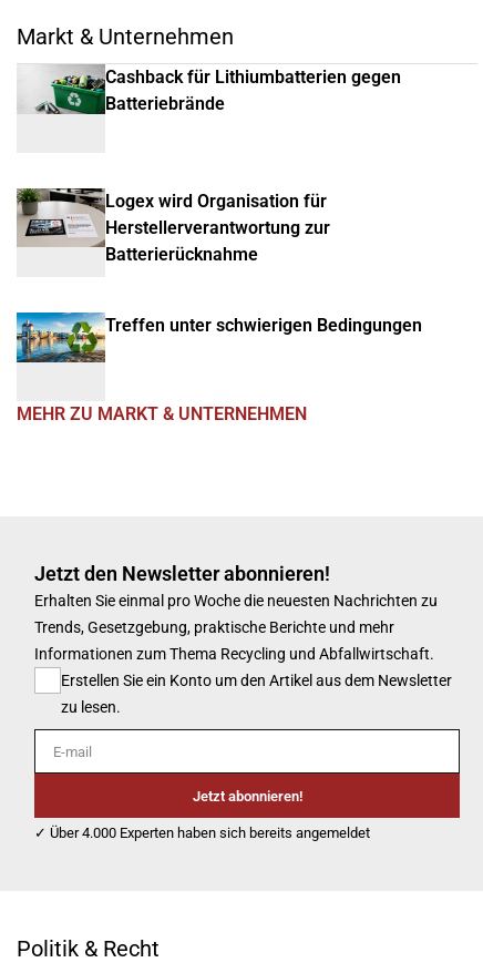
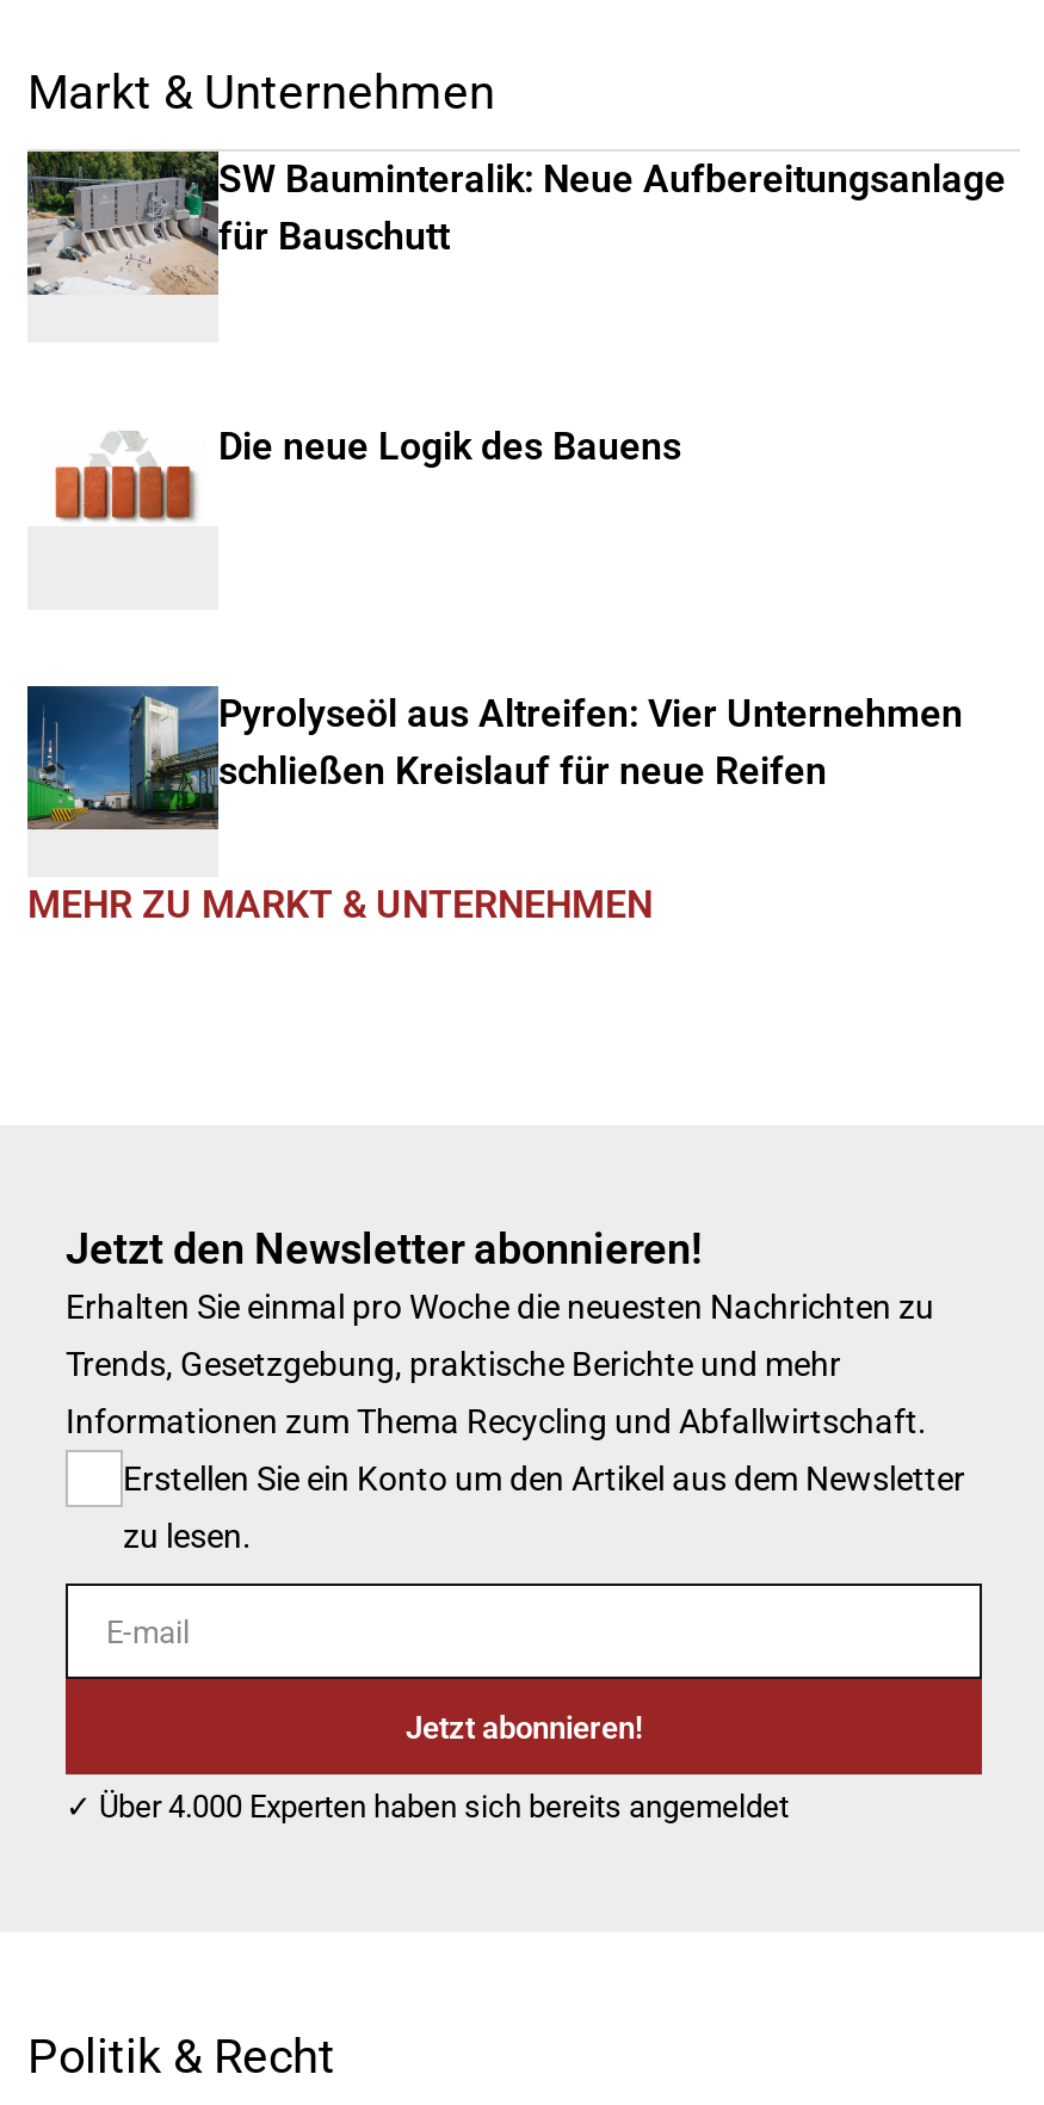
[17,64,401,131] [image] | Cashback für Lithiumbatterien gegen | Batteriebrände -> [25,149,1006,297] [image] | SW Bauminteralik: Neue Aufbereitungsanlage | für Bauschutt
[16,187,330,265] [image] | Logex wird Organisation für | Herstellerverantwortung zur | Batterierücknahme -> [27,419,681,543] [image] | Die neue Logik des Bauens
[16,311,422,379] [image] | Treffen unter schwierigen Bedingungen -> [25,684,963,832] [image] | Pyrolyseöl aus Altreifen: Vier Unternehmen | schließen Kreislauf für neue Reifen

